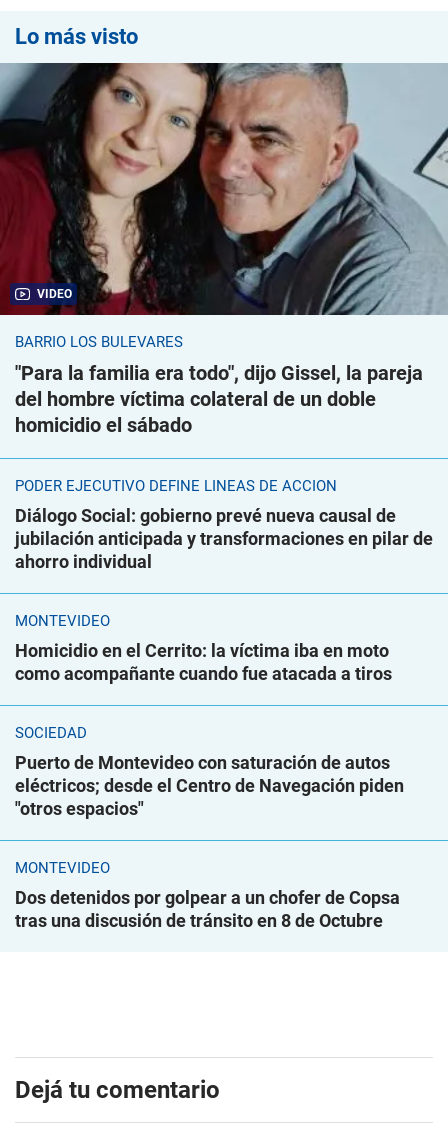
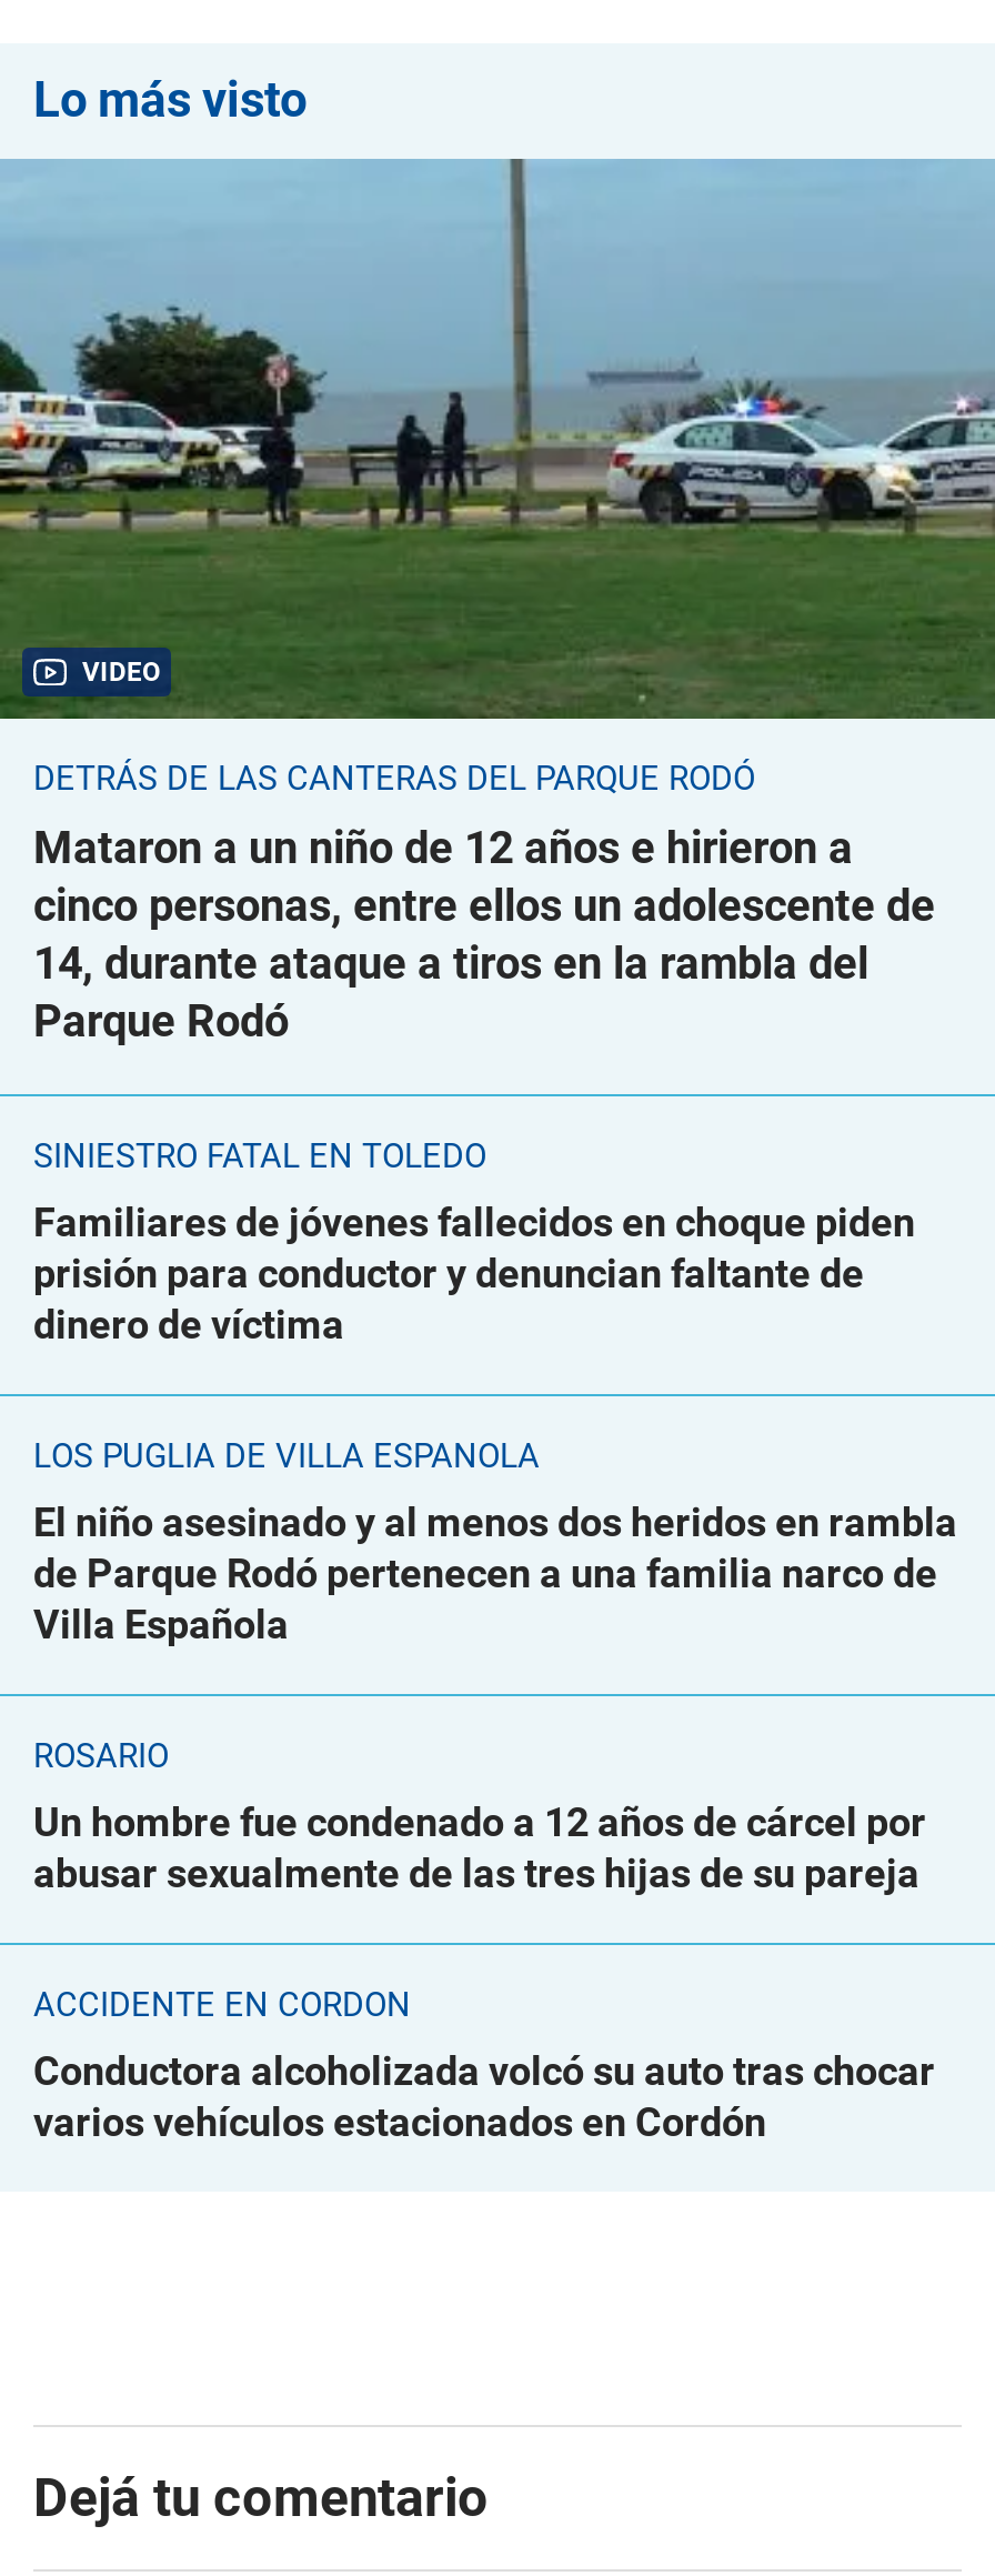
[3,62,445,437] [image] | BARRIO LOS BULEVARES | "Para la familia era todo", dijo Gissel, la pareja | del hombre víctima colateral de un doble | homicidio el sábado -> [7,159,988,1048] [image] | DETRÁS DE LAS CANTERAS DEL PARQUE RODÓ | Mataron a un niño de 12 años e hirieron a | cinco personas, entre ellos un adolescente de | 14, durante ataque a tiros en la rambla del | Parque Rodó
[15,477,337,495] PODER EJECUTIVO DEFINE LÍNEAS DE ACCIÓN -> [33,1137,486,1177] SINIESTRO FATAL EN TOLEDO
[15,505,433,572] Diálogo Social: gobierno prevé nueva causal de | jubilación anticipada y transformaciones en pilar de | ahorro individual -> [33,1199,915,1348] Familiares de jóvenes fallecidos en choque piden | prisión para conductor y denuncian faltante de | dinero de víctima
[15,612,110,630] MONTEVIDEO -> [33,1437,540,1477] LOS PUGLIA DE VILLA ESPAÑOLA
[15,640,392,684] Homicidio en el Cerrito: la víctima iba en moto | como acompañante cuando fue atacada a tiros -> [33,1499,957,1648] El niño asesinado y al menos dos heridos en rambla | de Parque Rodó pertenecen a una familia narco de | Villa Española
[15,724,87,742] SOCIEDAD -> [33,1737,169,1777] ROSARIO
[15,752,404,819] Puerto de Montevideo con saturación de autos | eléctricos; desde el Centro de Navegación piden | "otros espacios" -> [33,1799,926,1897] Un hombre fue condenado a 12 años de cárcel por | abusar sexualmente de las tres hijas de su pareja
[15,859,110,877] MONTEVIDEO -> [33,1985,411,2025] ACCIDENTE EN CORDÓN
[15,887,400,931] Dos detenidos por golpear a un chofer de Copsa | tras una discusión de tránsito en 8 de Octubre -> [33,2048,935,2145] Conductora alcoholizada volcó su auto tras chocar | varios vehículos estacionados en Cordón

